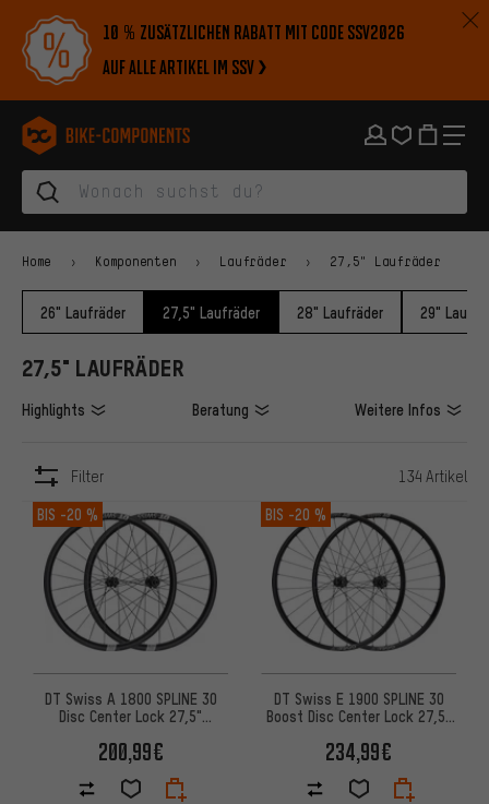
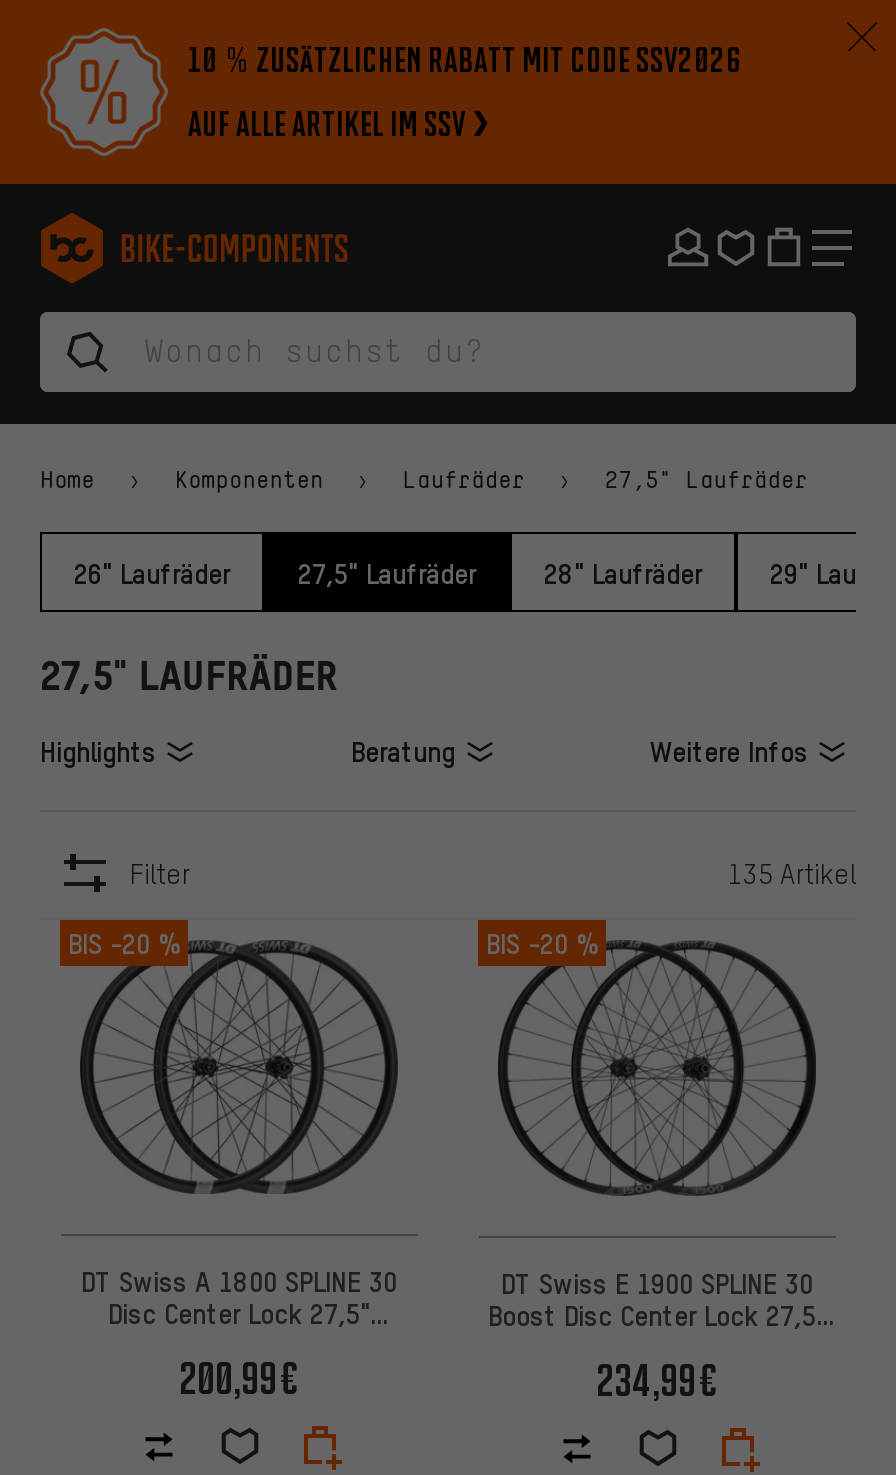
[398,467,467,485] 134 Artikel -> [728,856,856,890] 135 Artikel

